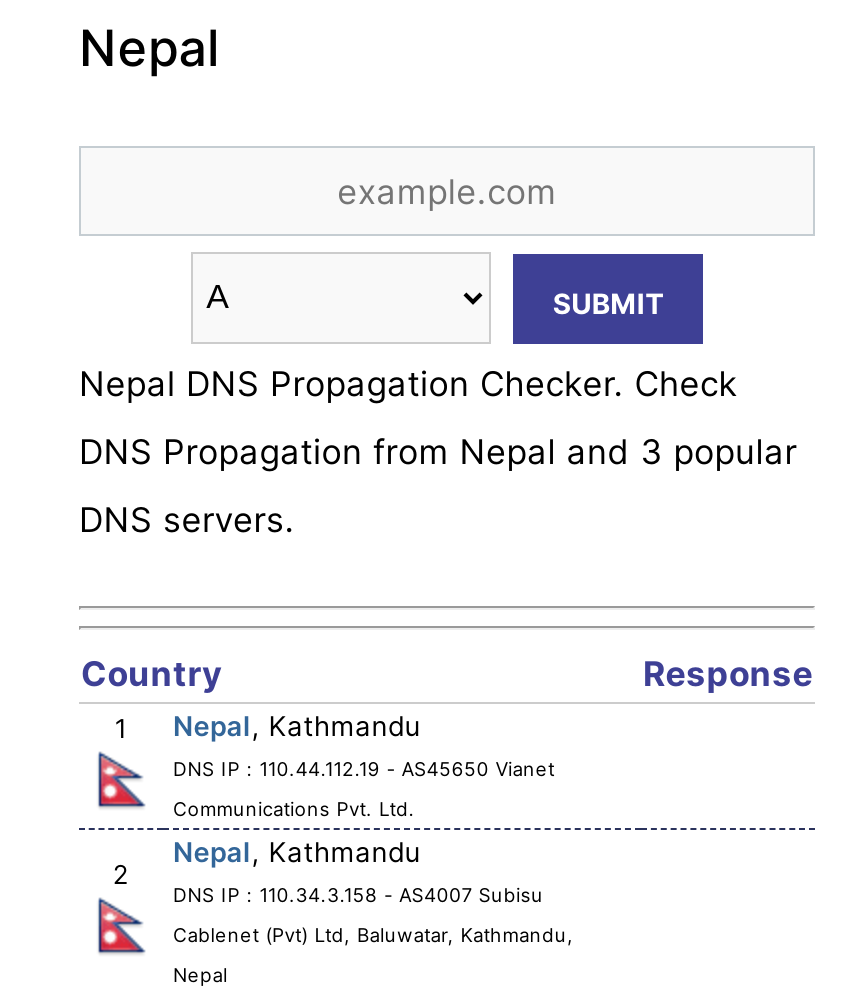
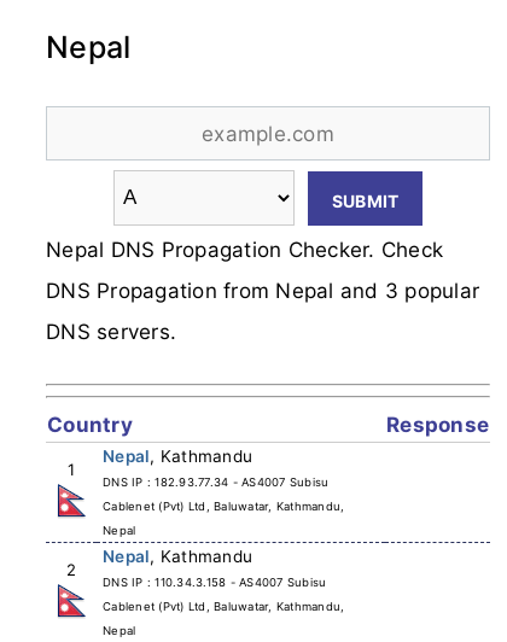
[173,757,555,819] DNS IP : 110.44.112.19 - AS45650 Vianet | Communications Pvt. Ltd. -> [103,475,344,536] DNS IP : 182.93.77.34 - AS4007 Subisu | Cablenet (Pvt) Ltd, Baluwatar, Kathmandu, | Nepal

